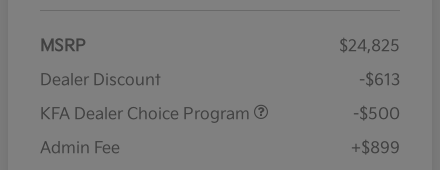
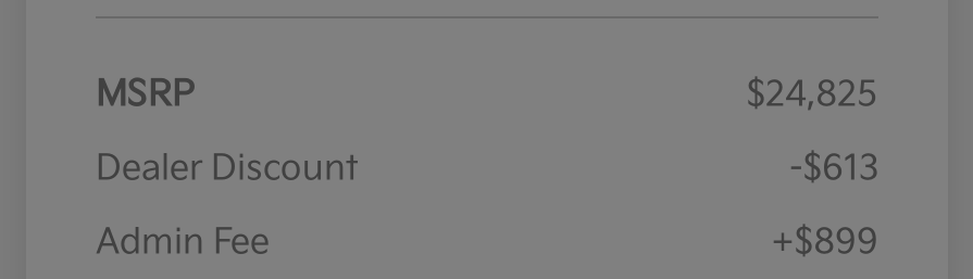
[40,105,400,124] KFA Dealer Choice Program | -$500 -> none

